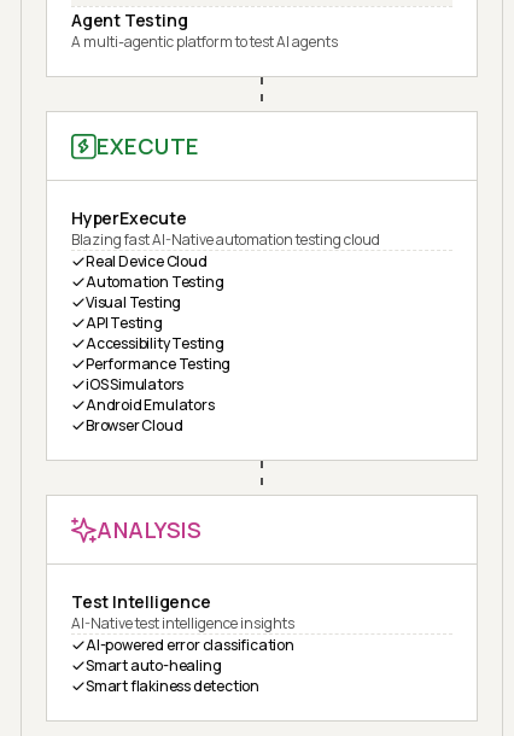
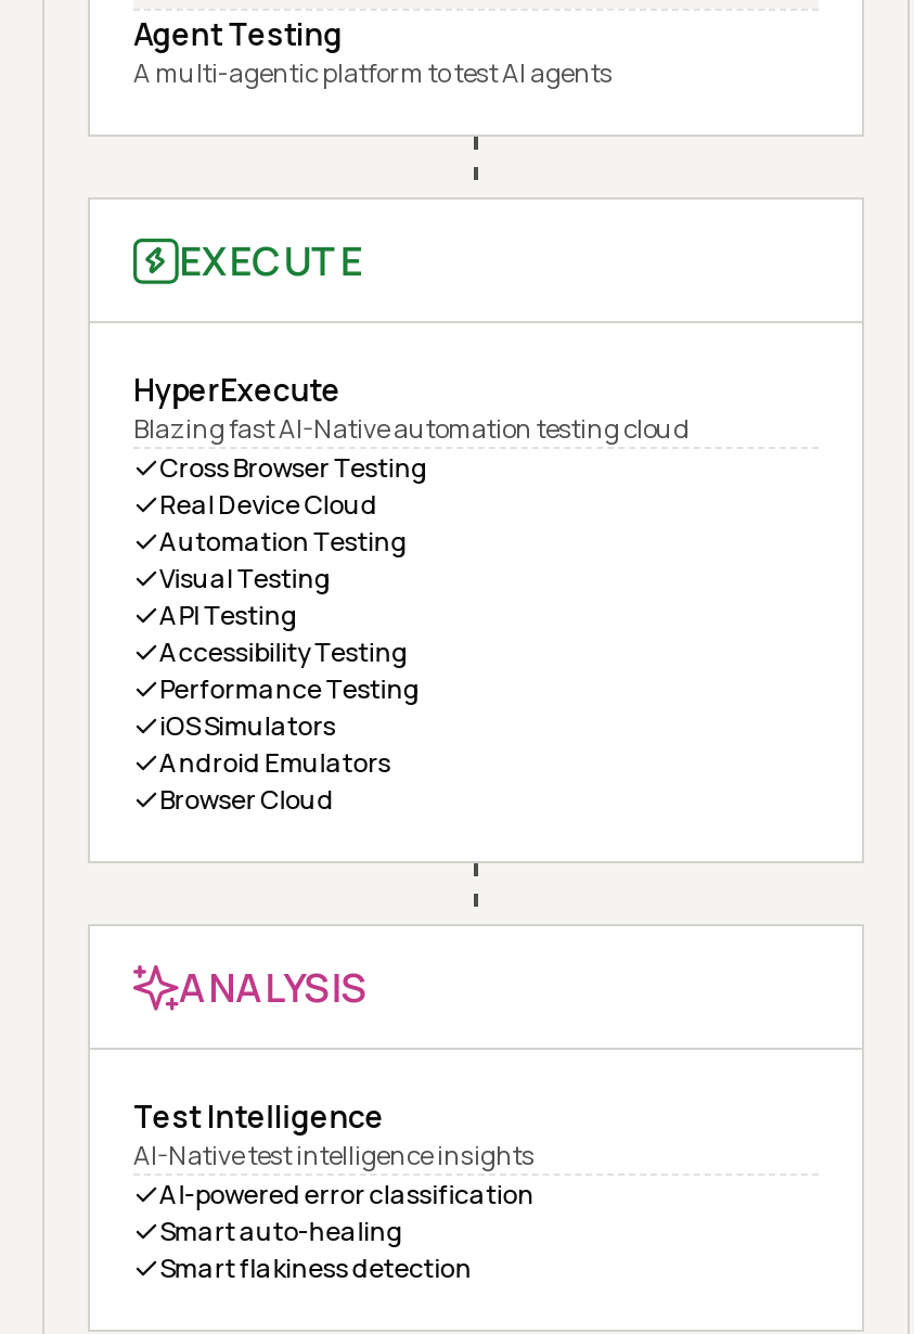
none -> [159,449,428,486] Cross Browser Testing

